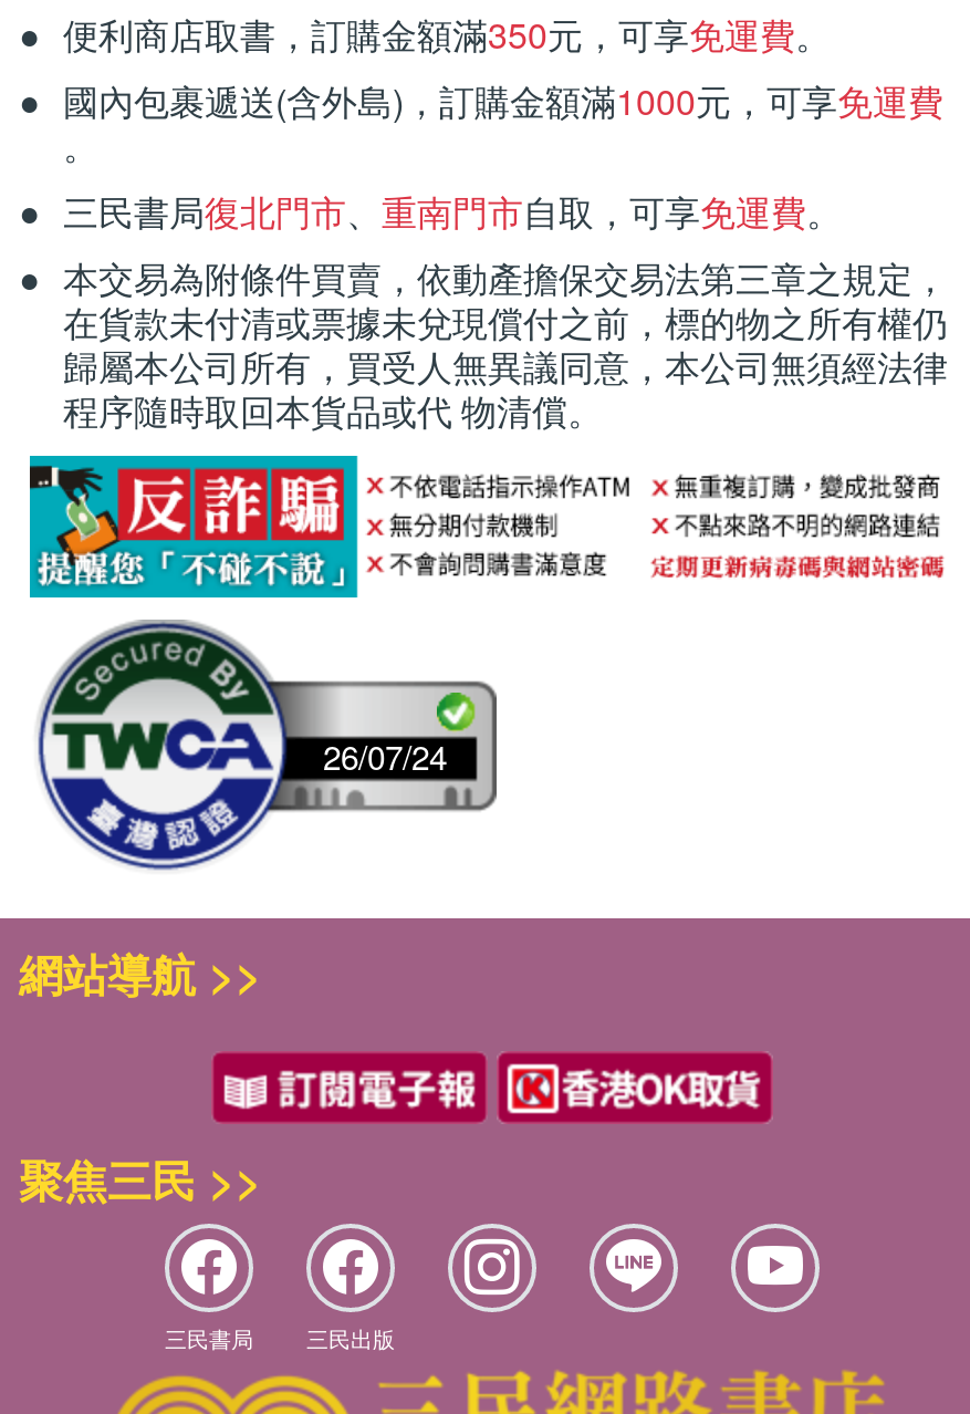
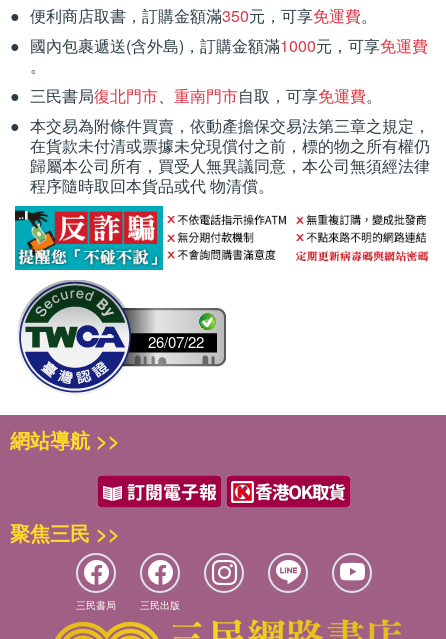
[323,733,447,779] 26/07/24 -> [147,331,203,352] 26/07/22

